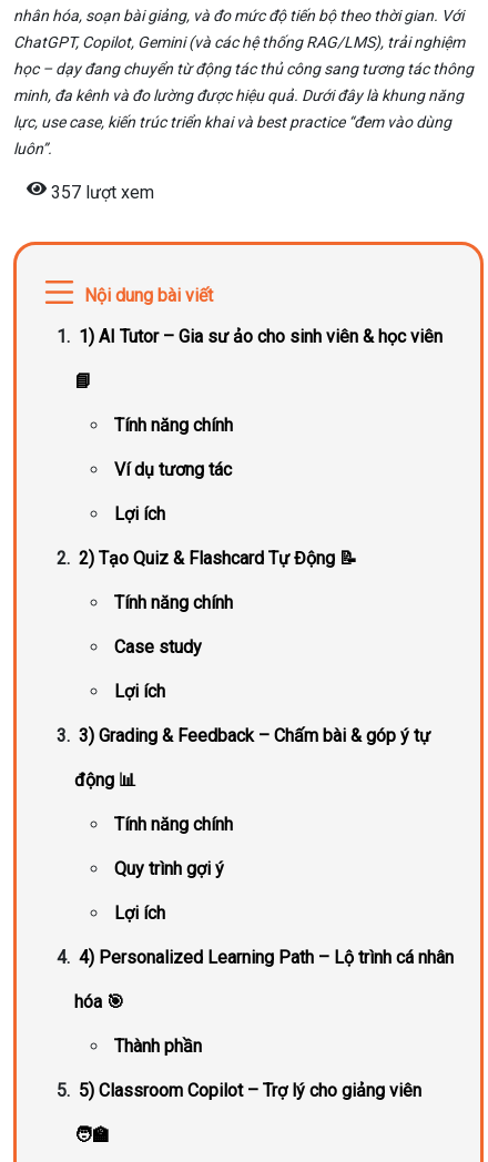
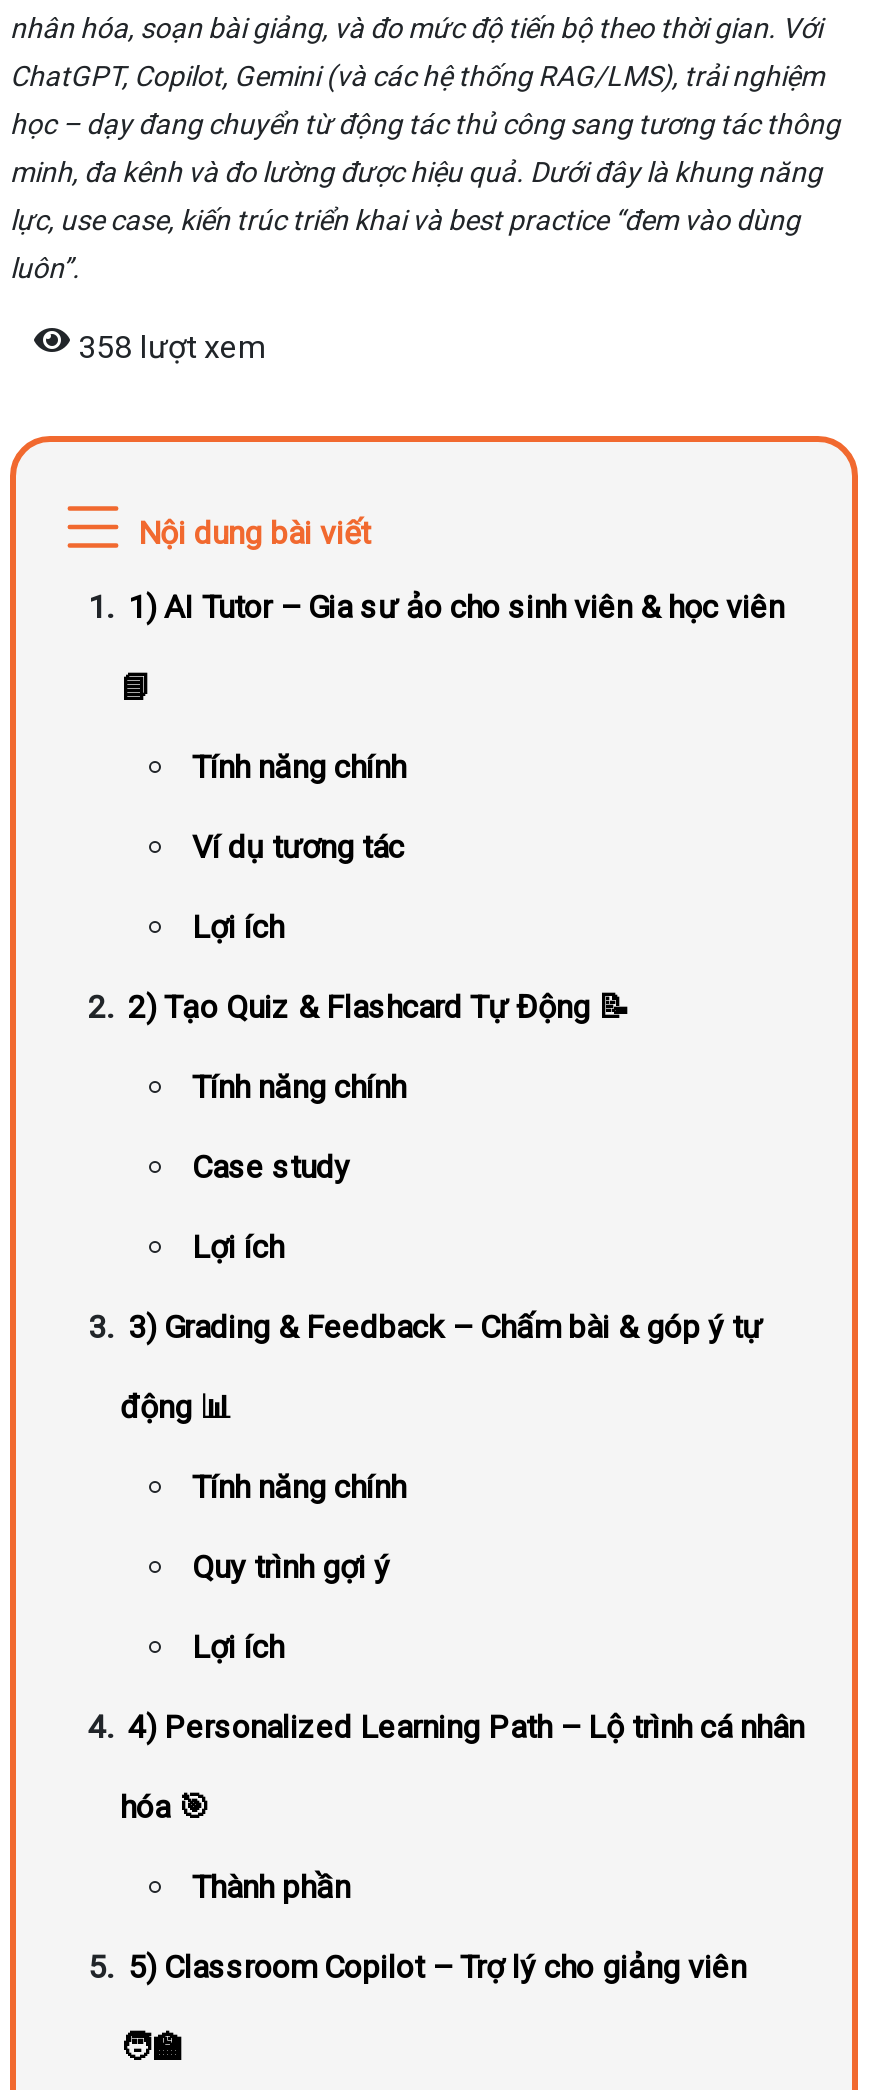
[51,182,154,203] 357 lượt xem -> [78,328,264,366] 358 lượt xem

